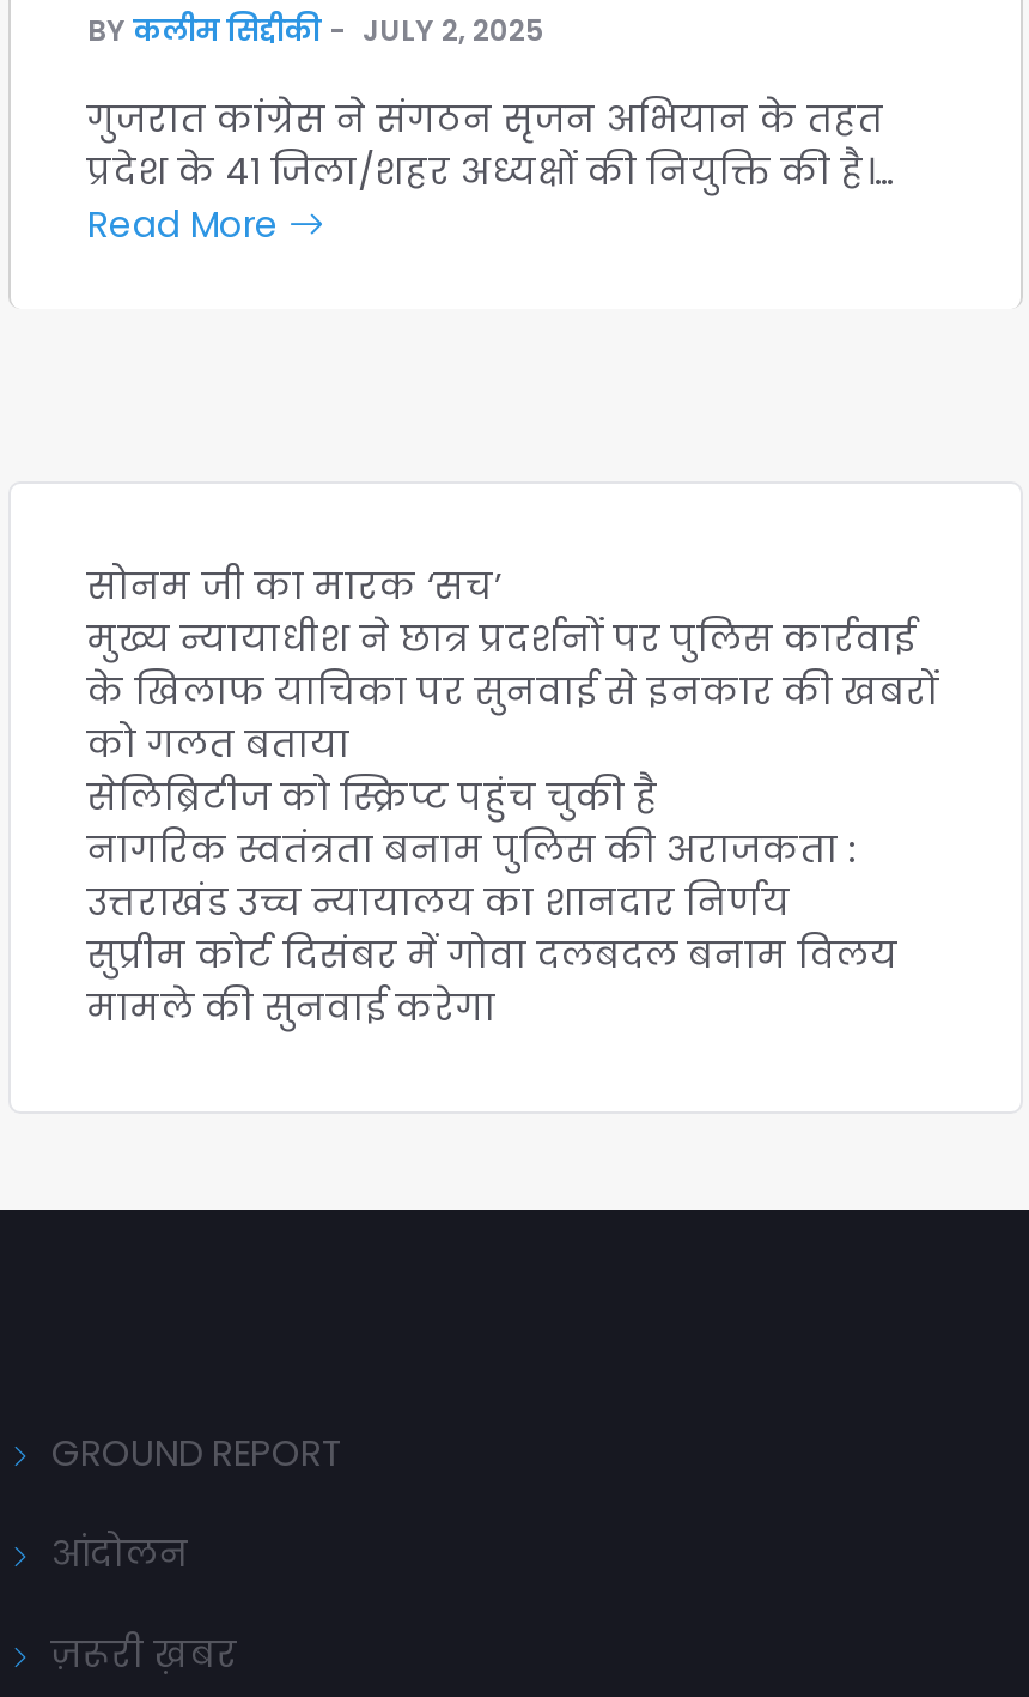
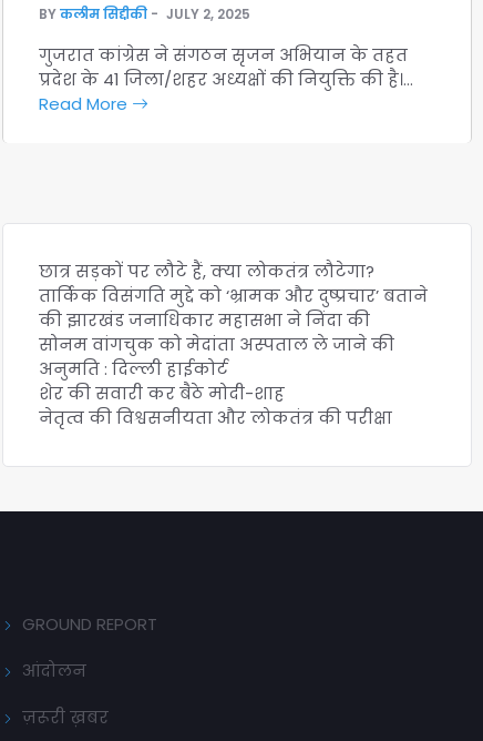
[87,560,939,1032] सोनम जी का मारक ‘सच’ | मुख्य न्यायाधीश ने छात्र प्रदर्शनों पर पुलिस कार्रवाई | के खिलाफ याचिका पर सुनवाई से इनकार की खबरों | को गलत बताया | सेलिब्रिटीज को स्क्रिप्ट पहुंच चुकी है | नागरिक स्वतंत्रता बनाम पुलिस की अराजकता : | उत्तराखंड उच्च न्यायालय का शानदार निर्णय | सुप्रीम कोर्ट दिसंबर में गोवा दलबदल बनाम विलय | मामले की सुनवाई करेगा -> [39,260,428,429] छात्र सड़कों पर लौटे हैं, क्या लोकतंत्र लौटेगा? | तार्किक विसंगति मुद्दे को ‘भ्रामक और दुष्प्रचार’ बताने | की झारखंड जनाधिकार महासभा ने निंदा की | सोनम वांगचुक को मेदांता अस्पताल ले जाने की | अनुमति : दिल्ली हाईकोर्ट | शेर की सवारी कर बैठे मोदी-शाह | नेतृत्व की विश्वसनीयता और लोकतंत्र की परीक्षा

